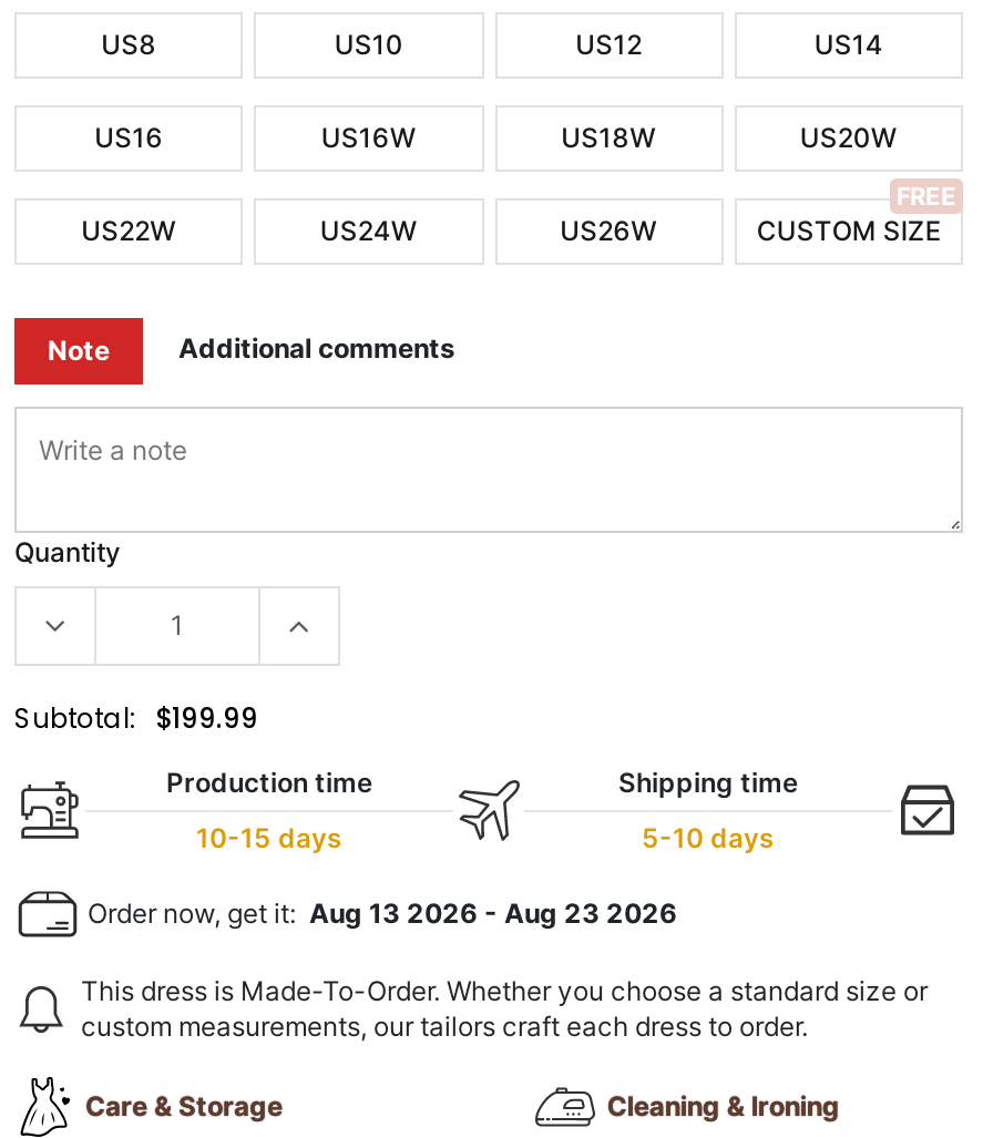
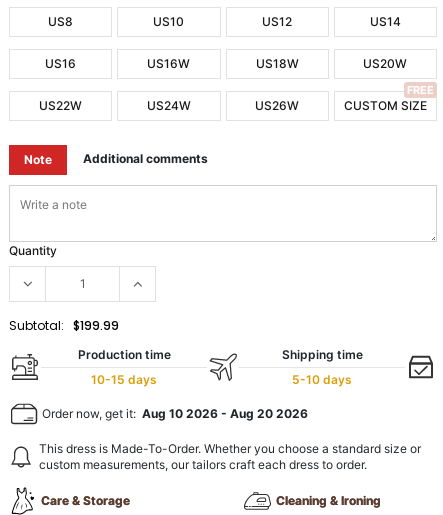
[81,896,677,929] Order now, get it: Aug 13 2026 - Aug 23 2026 -> [39,406,308,421] Order now, get it: Aug 10 2026 - Aug 20 2026

